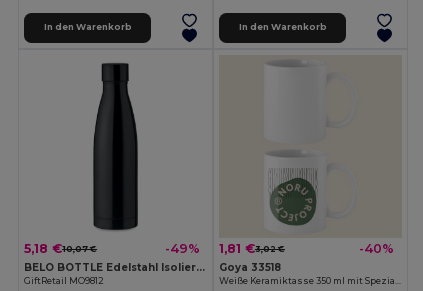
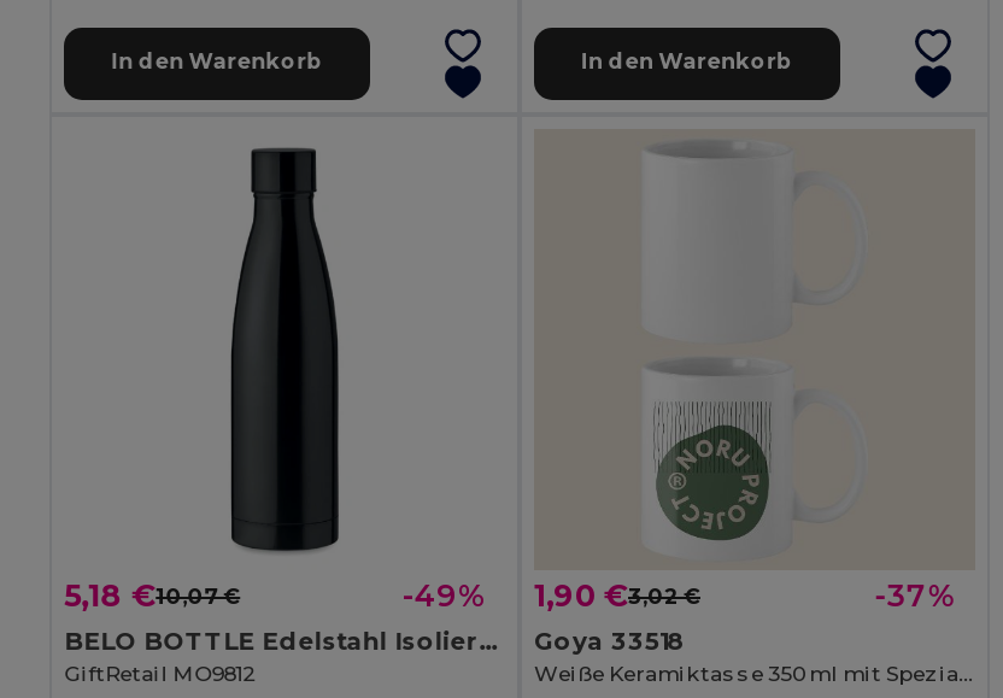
[164,240,285,256] -49% 1,81 €3,02 € -> [403,576,700,614] -49% 1,90 €3,02 €
[359,241,394,256] -40% -> [875,577,957,614] -37%

